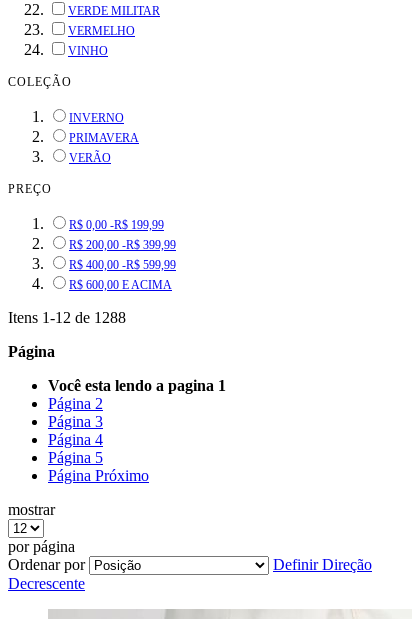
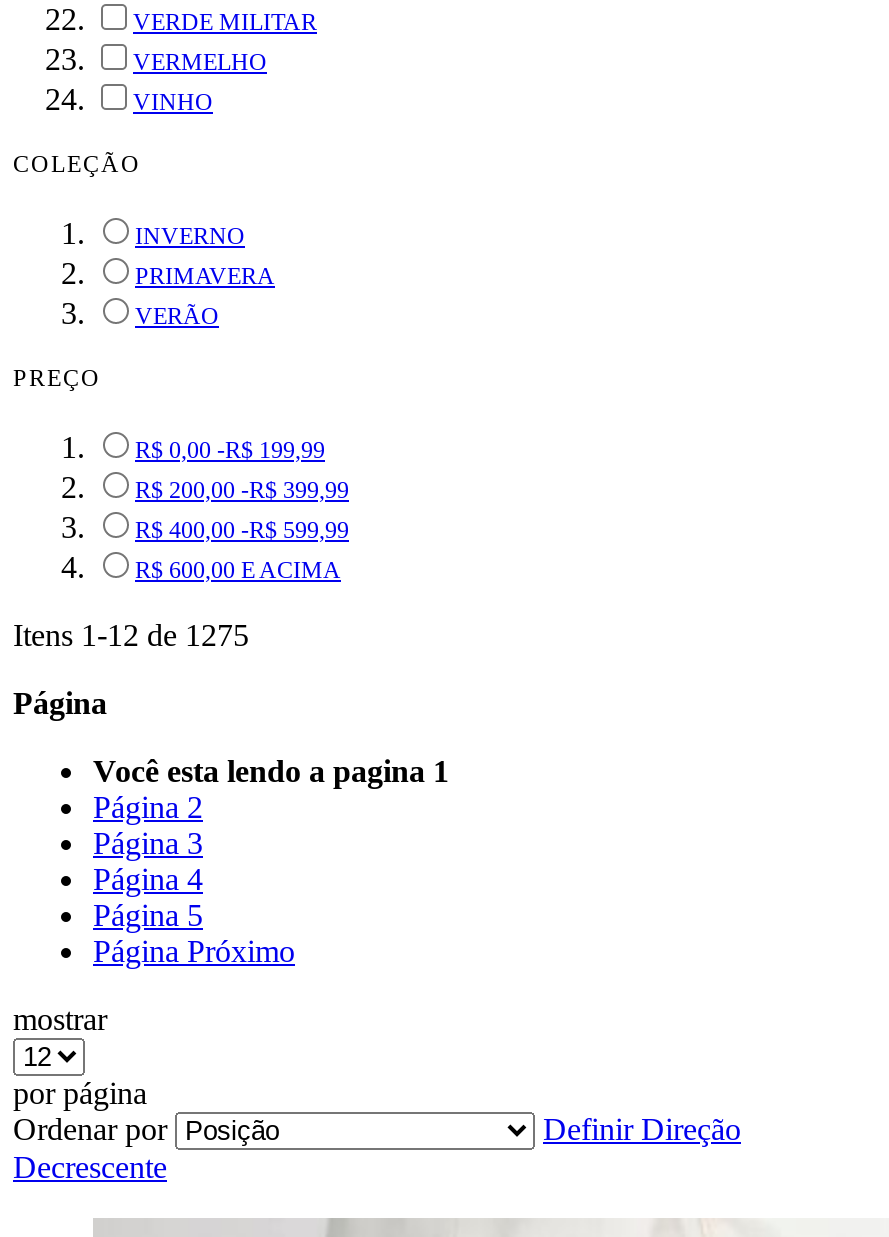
[8,309,126,326] Itens 1 -12 de 1288 -> [13,618,249,652] Itens 1 -12 de 1275

